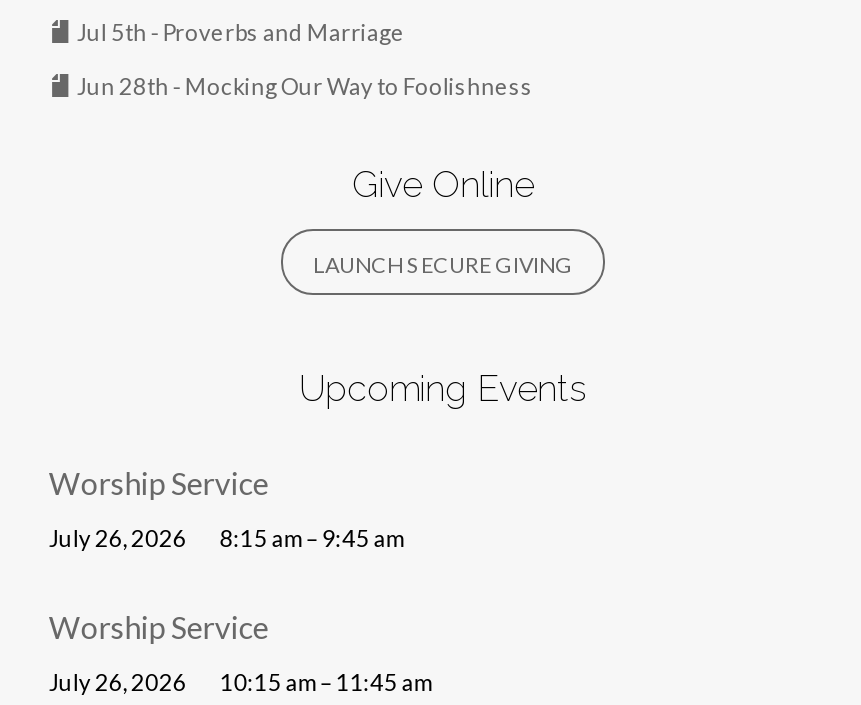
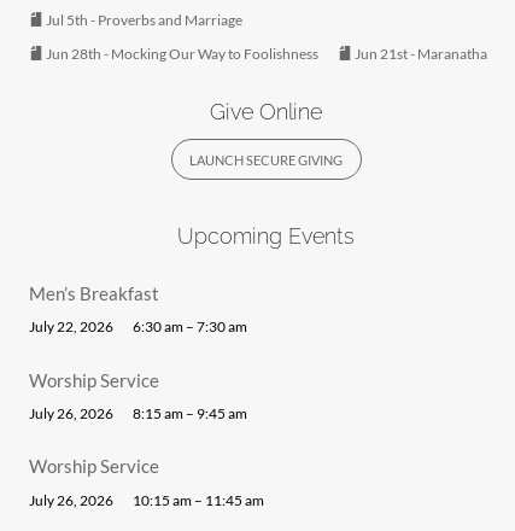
none -> [352,46,488,61] Jun 21st - Maranatha
none -> [29,282,247,334] Men’s Breakfast | July 22, 2026 | 6:30 am – 7:30 am

